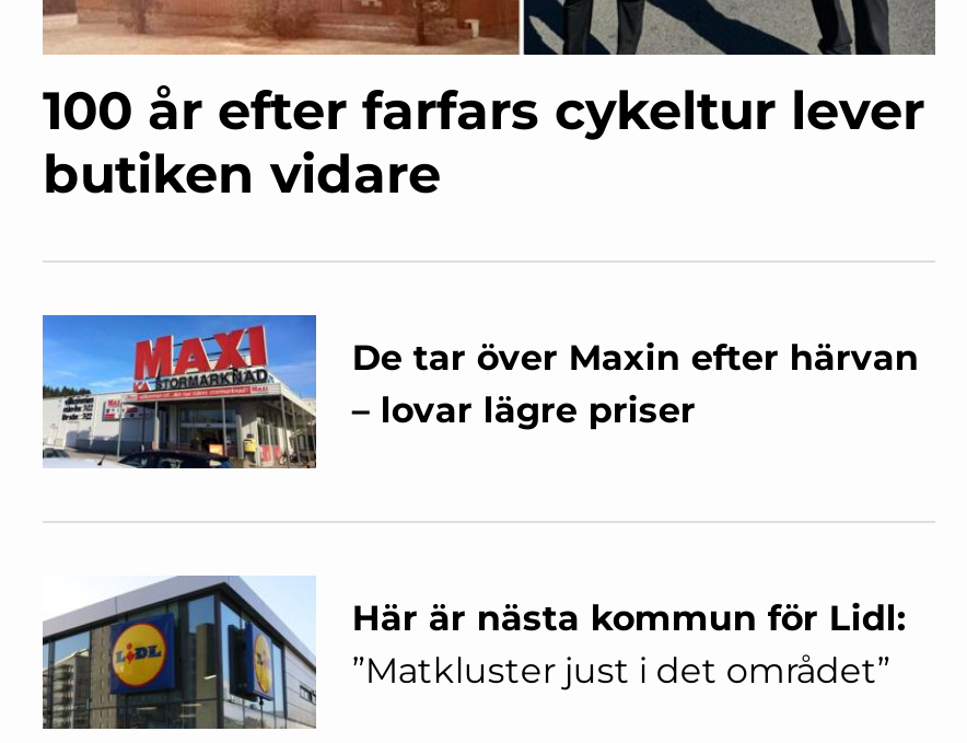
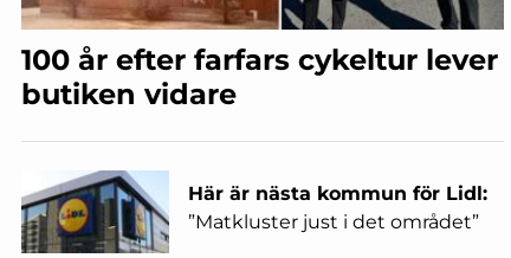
[40,313,918,468] [image] | De tar över Maxin efter härvan | – lovar lägre priser -> none

